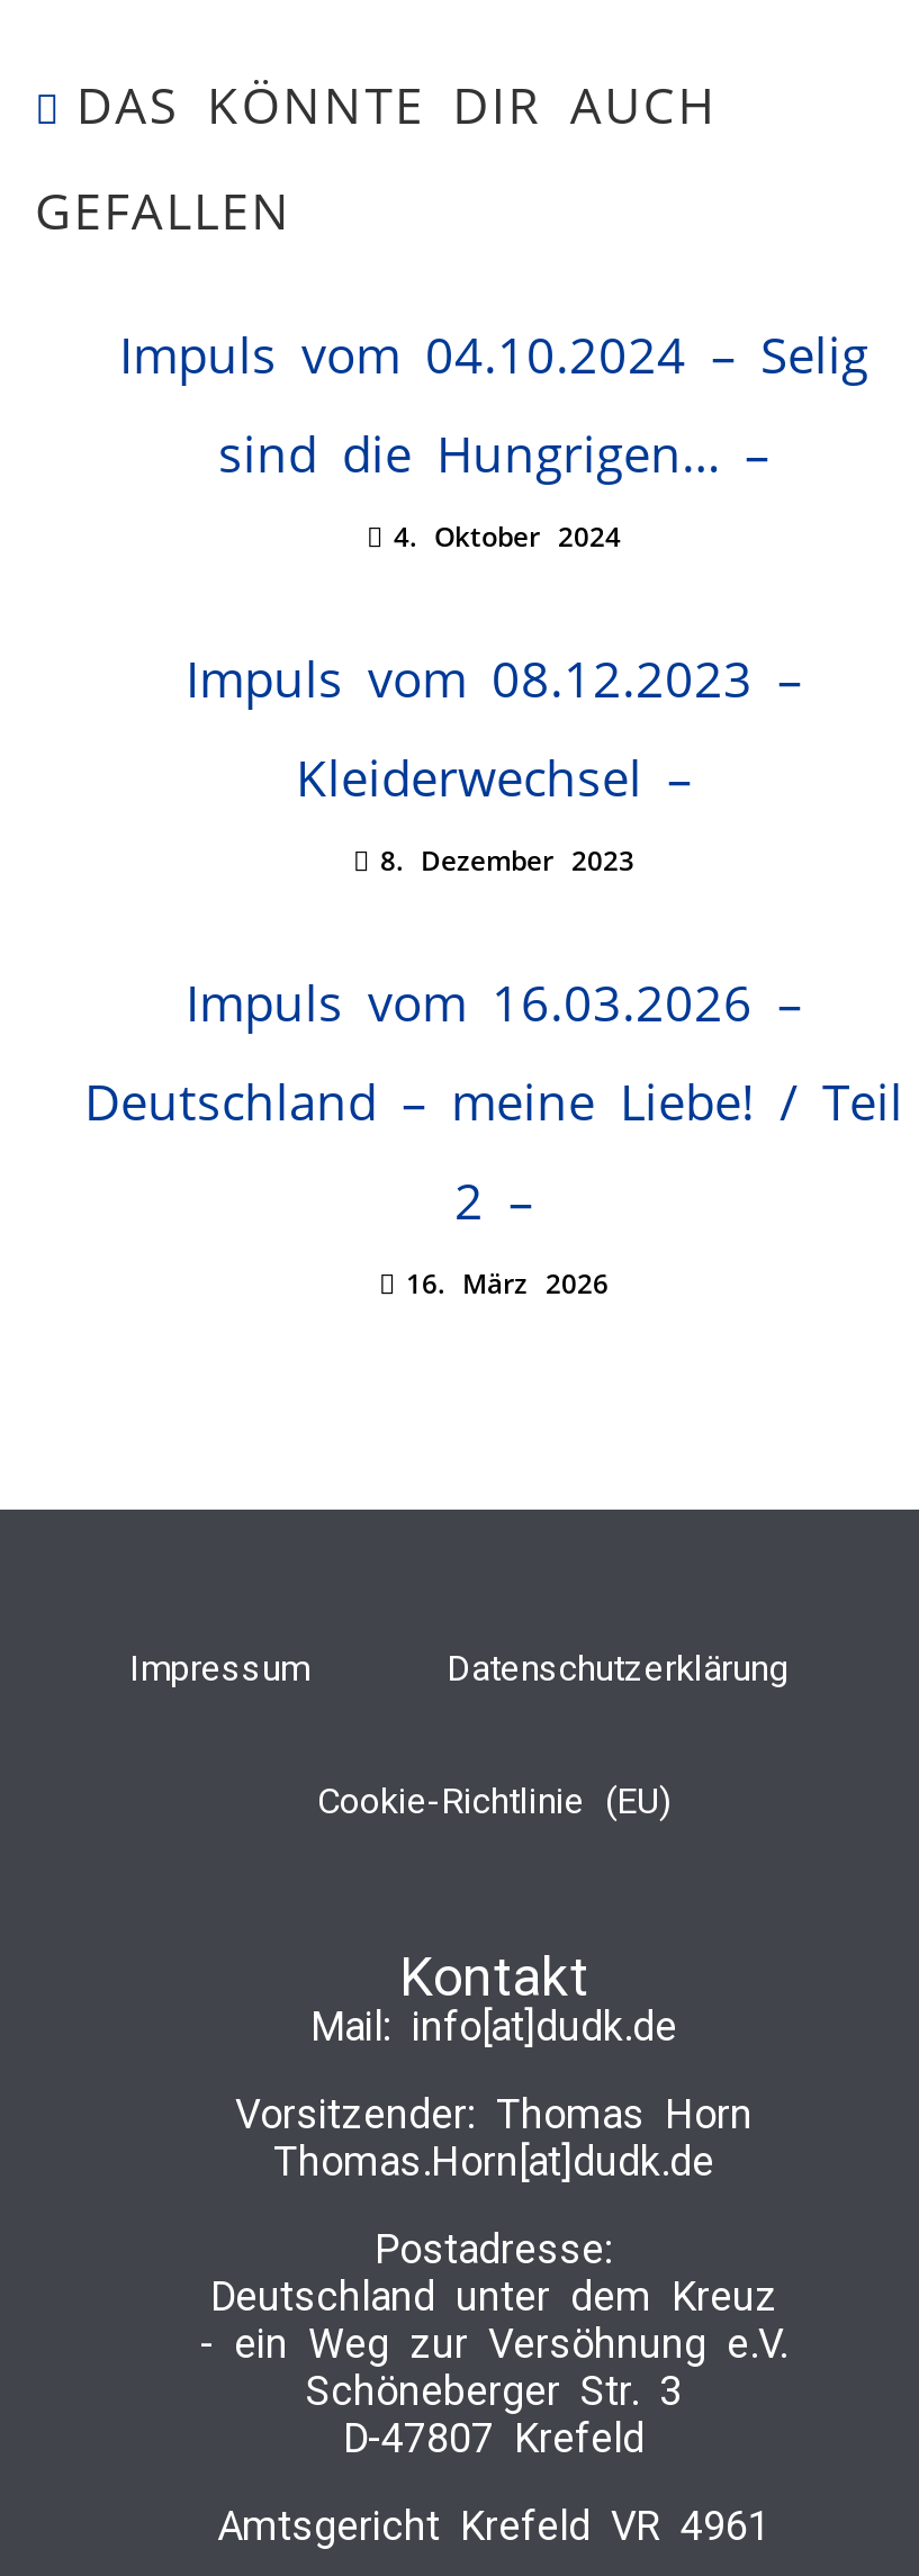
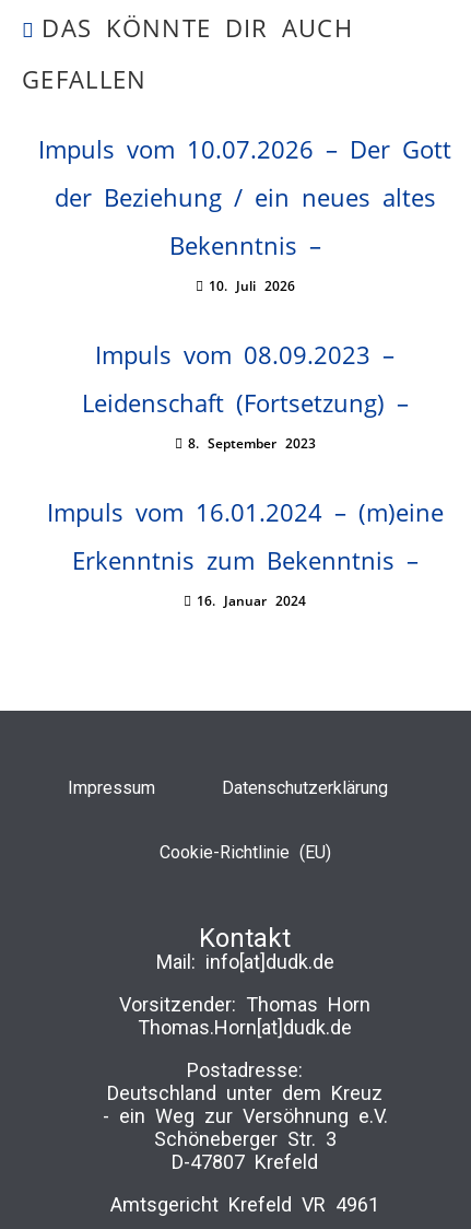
[119,319,868,387] Impuls vom 04.10.2024 – Selig -> [38,132,451,165] Impuls vom 10.07.2026 – Der Gott
[218,418,769,486] sind die Hungrigen… – -> [54,180,435,213] der Beziehung / ein neues altes
[394,517,621,556] 4. Oktober 2024 -> [169,229,321,261] Bekenntnis –
[186,643,802,711] Impuls vom 08.12.2023 – -> [208,277,295,295] 10. Juli 2026
[296,742,692,810] Kleiderwechsel – -> [95,338,395,371] Impuls vom 08.09.2023 –
[380,841,634,880] 8. Dezember 2023 -> [81,386,408,419] Leidenschaft (Fortsetzung) –
[186,967,802,1035] Impuls vom 16.03.2026 – -> [187,434,315,453] 8. September 2023
[84,1066,903,1134] Deutschland – meine Liebe! / Teil -> [46,495,443,528] Impuls vom 16.01.2024 – (m)eine
[454,1165,533,1233] 2 – -> [72,543,418,576] Erkenntnis zum Bekenntnis –
[406,1264,609,1303] 16. März 2026 -> [197,592,306,610] 16. Januar 2024

